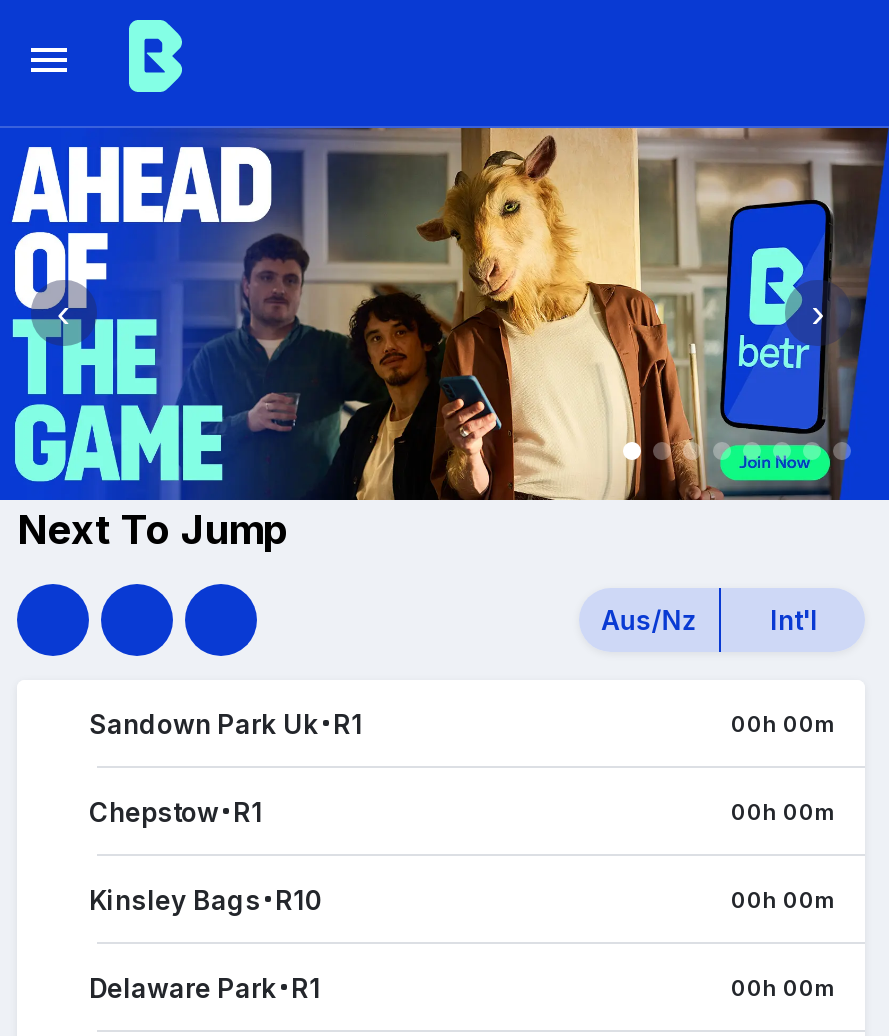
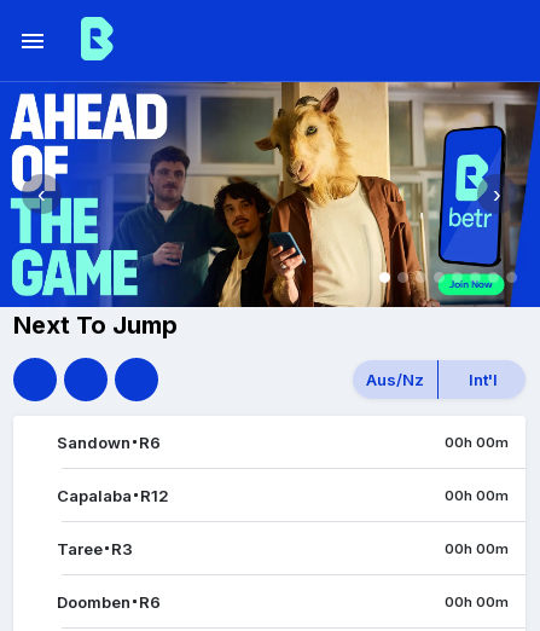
[89,707,363,739] Sandown Park Uk R1 -> [57,432,161,451] Sandown R6
[89,795,263,827] Chepstow R1 -> [57,485,169,505] Capalaba R12
[89,883,323,915] Kinsley Bags R10 -> [57,539,133,558] Taree R3
[89,971,321,1003] Delaware Park R1 -> [57,592,161,611] Doomben R6

